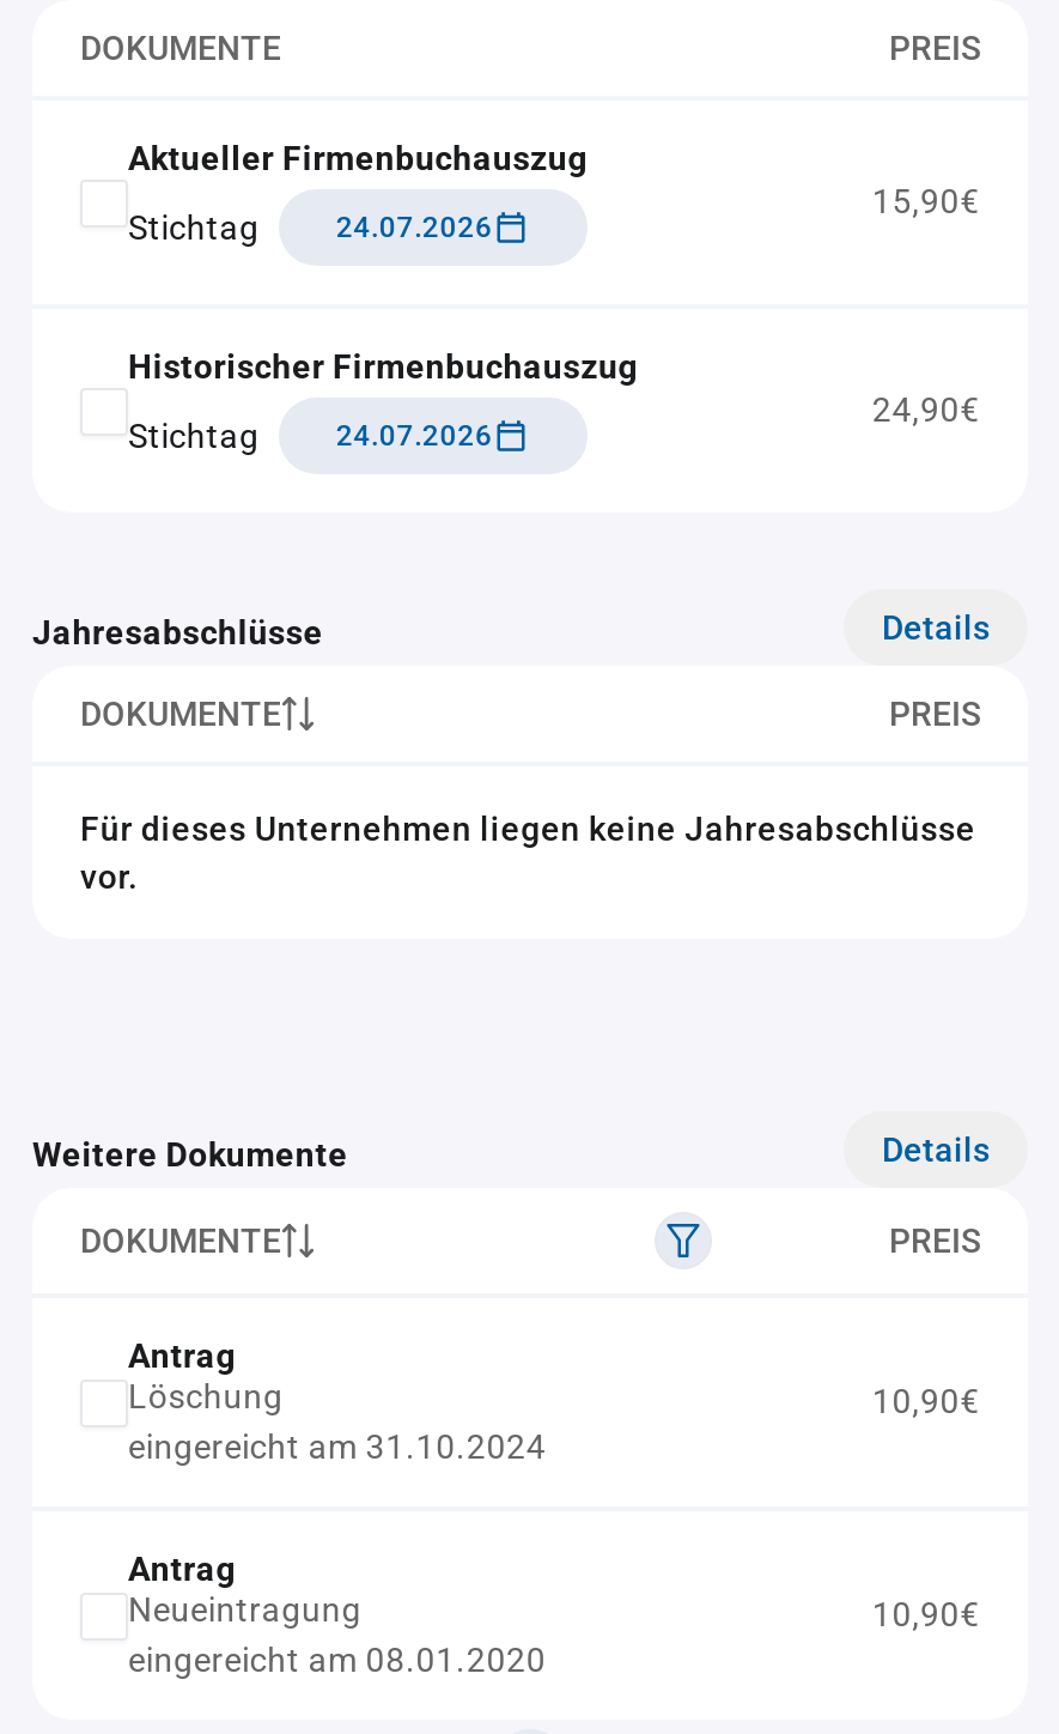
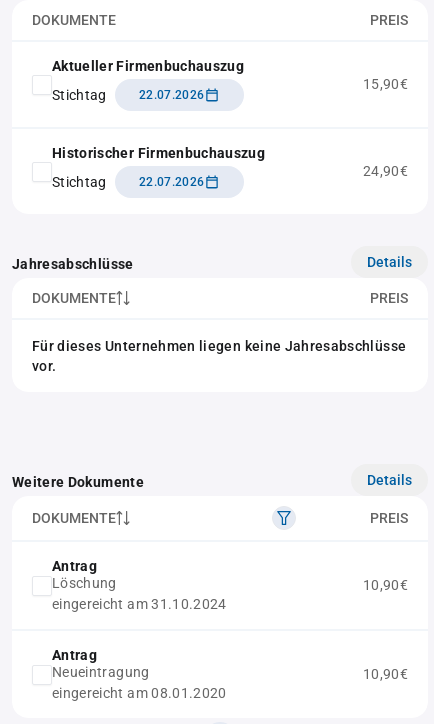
[336,211,493,244] 24.07.2026 -> [139,88,204,102] 22.07.2026
[336,419,493,453] 24.07.2026 -> [139,175,204,189] 22.07.2026

